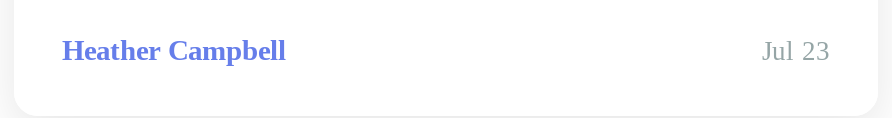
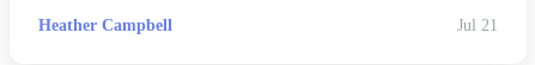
[762,35,830,65] Jul 23 -> [457,16,498,34] Jul 21

